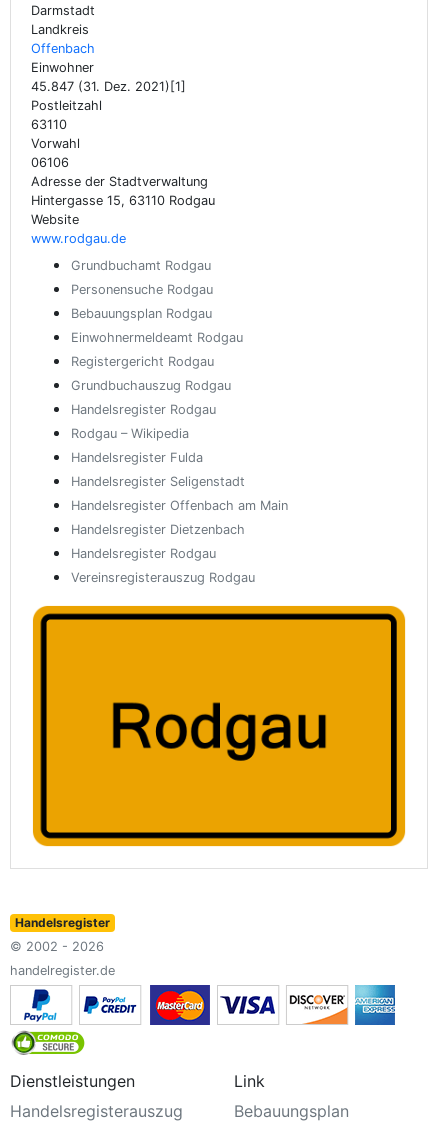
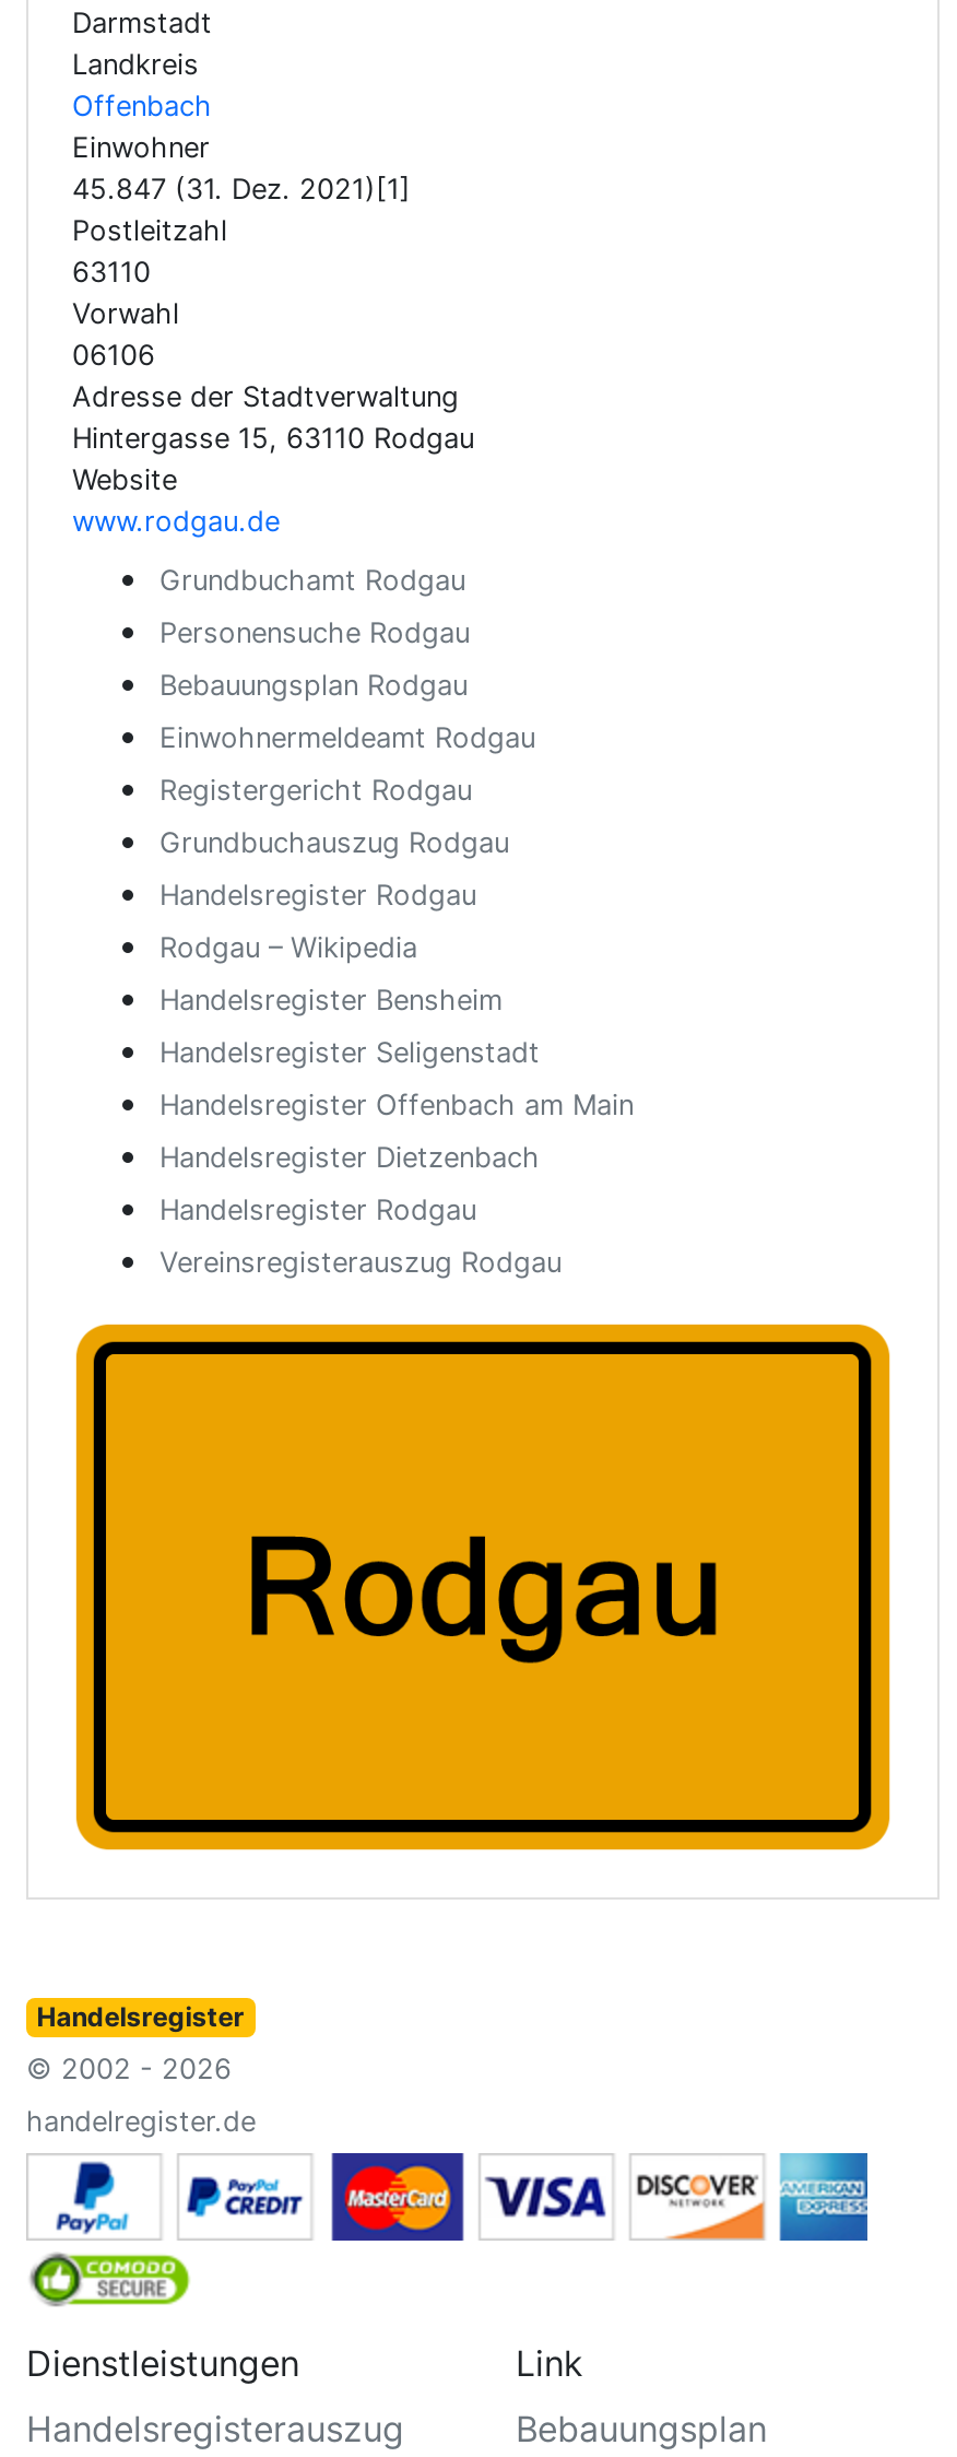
[71,450,203,465] Handelsregister Fulda -> [159,984,503,1016] Handelsregister Bensheim

